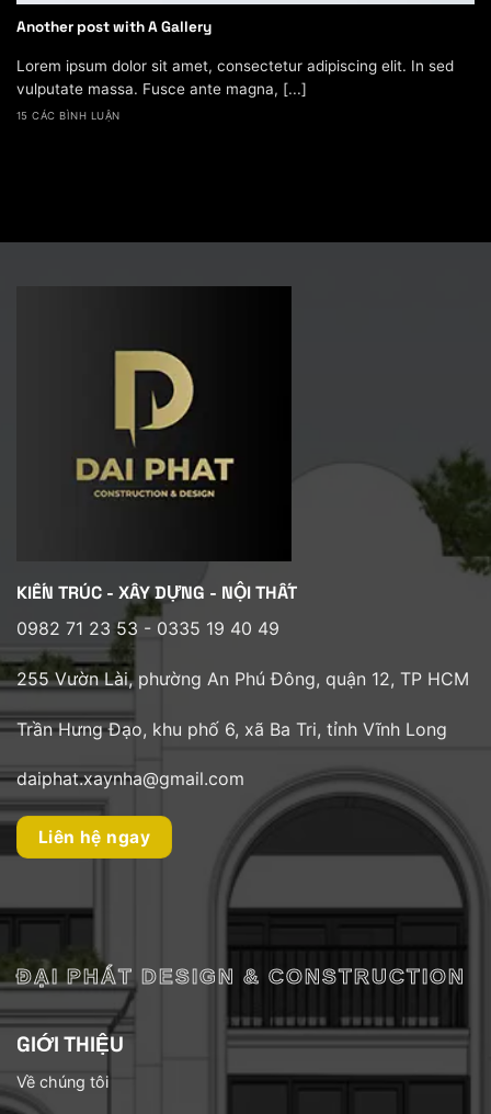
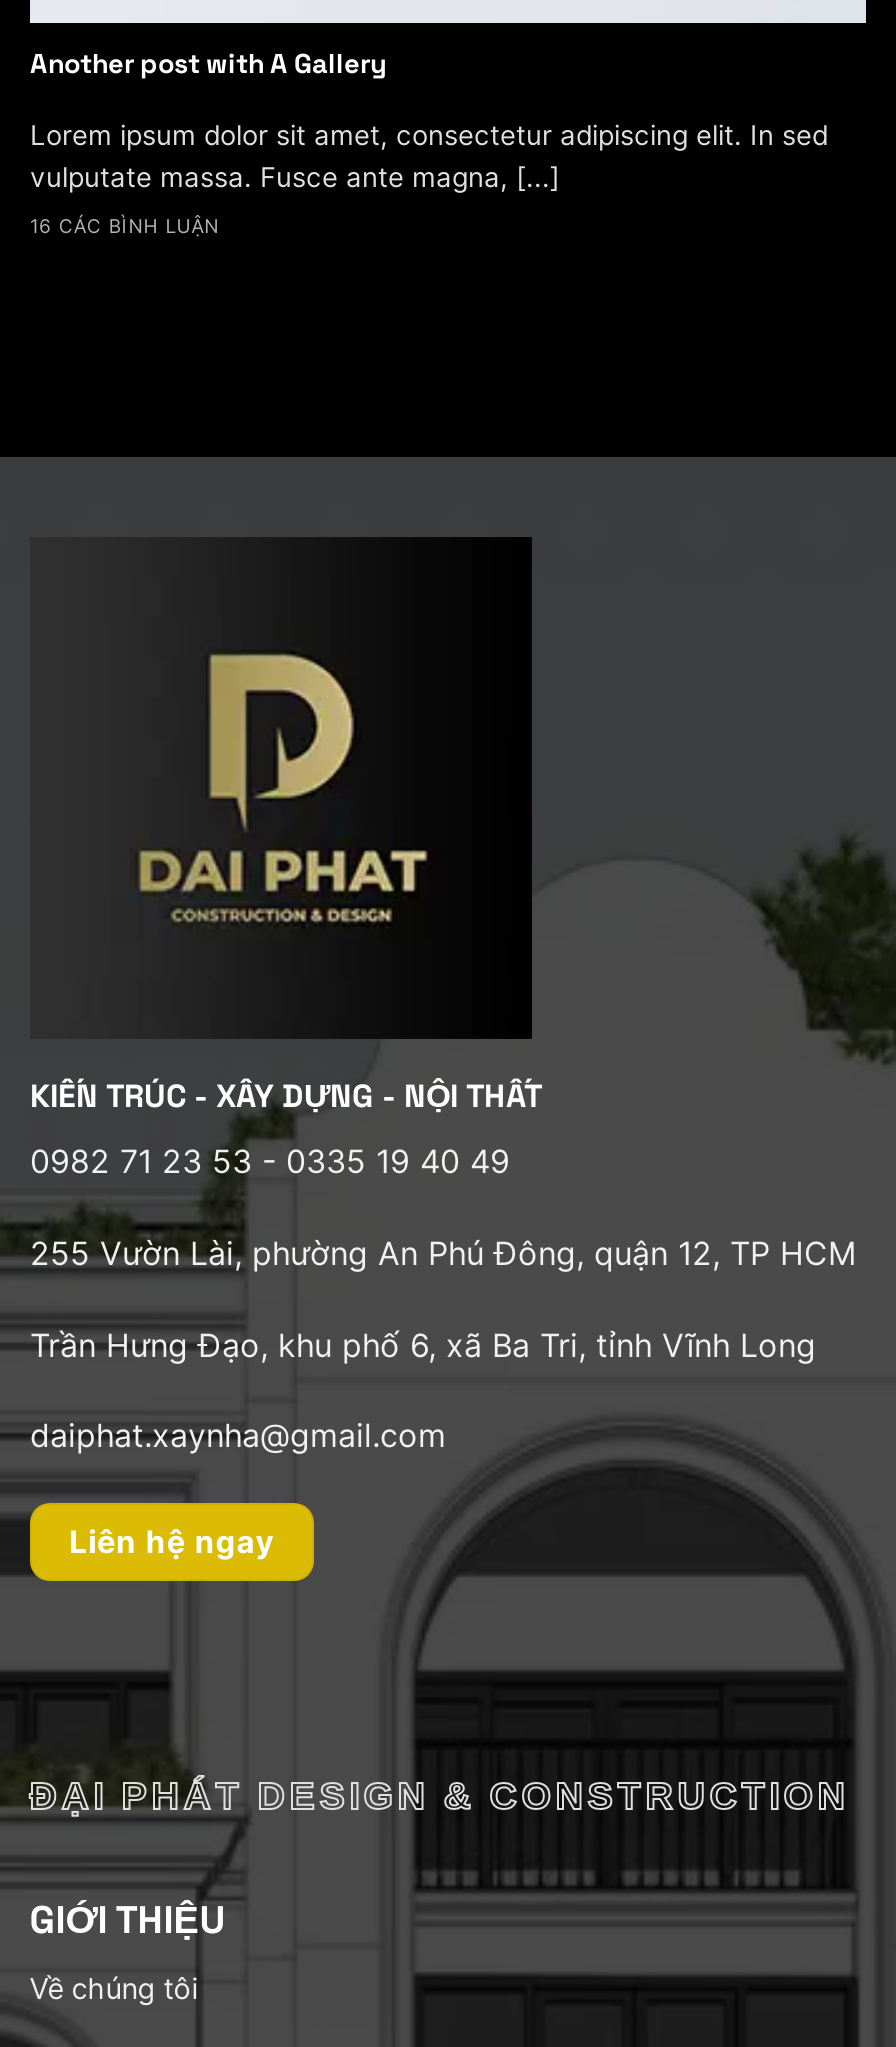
[16,110,120,122] 15 CÁC BÌNH LUẬN -> [30,215,219,237] 16 CÁC BÌNH LUẬN

